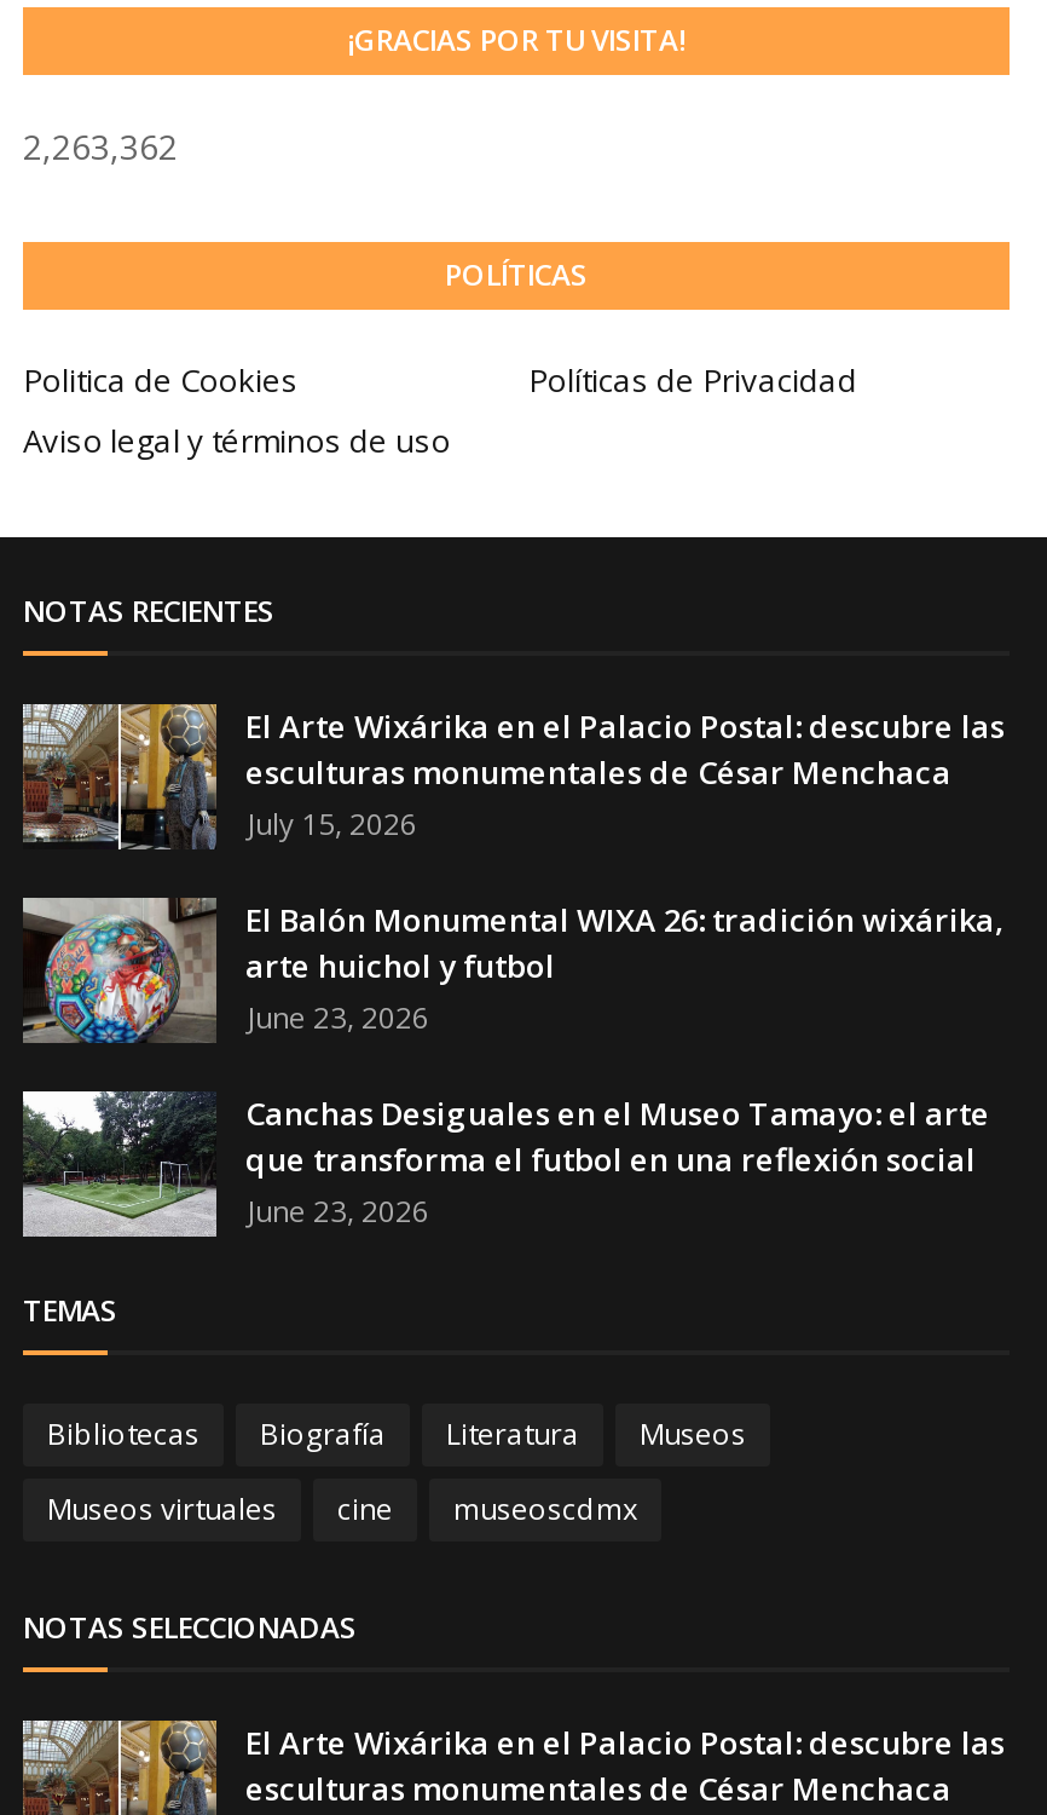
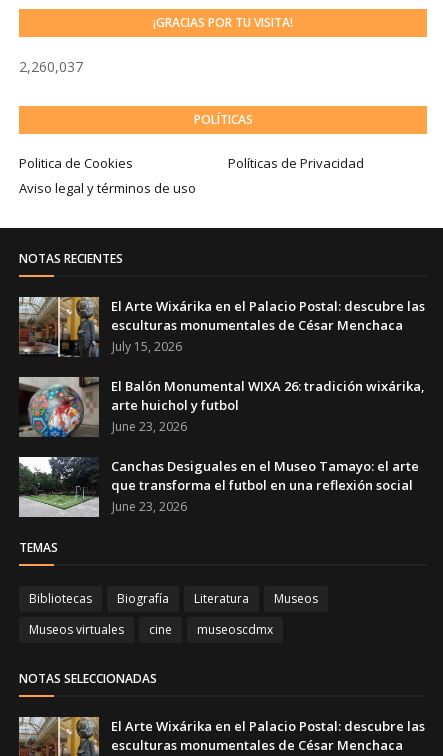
[23,123,178,169] 2,263,362 -> [19,57,83,76] 2,260,037

